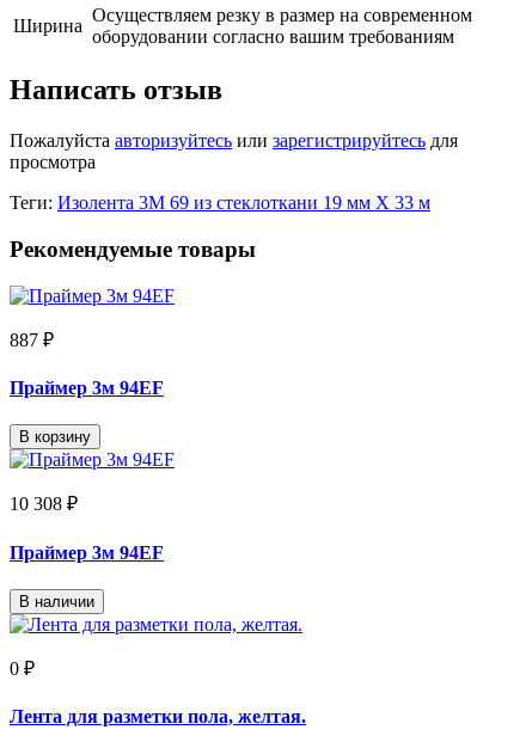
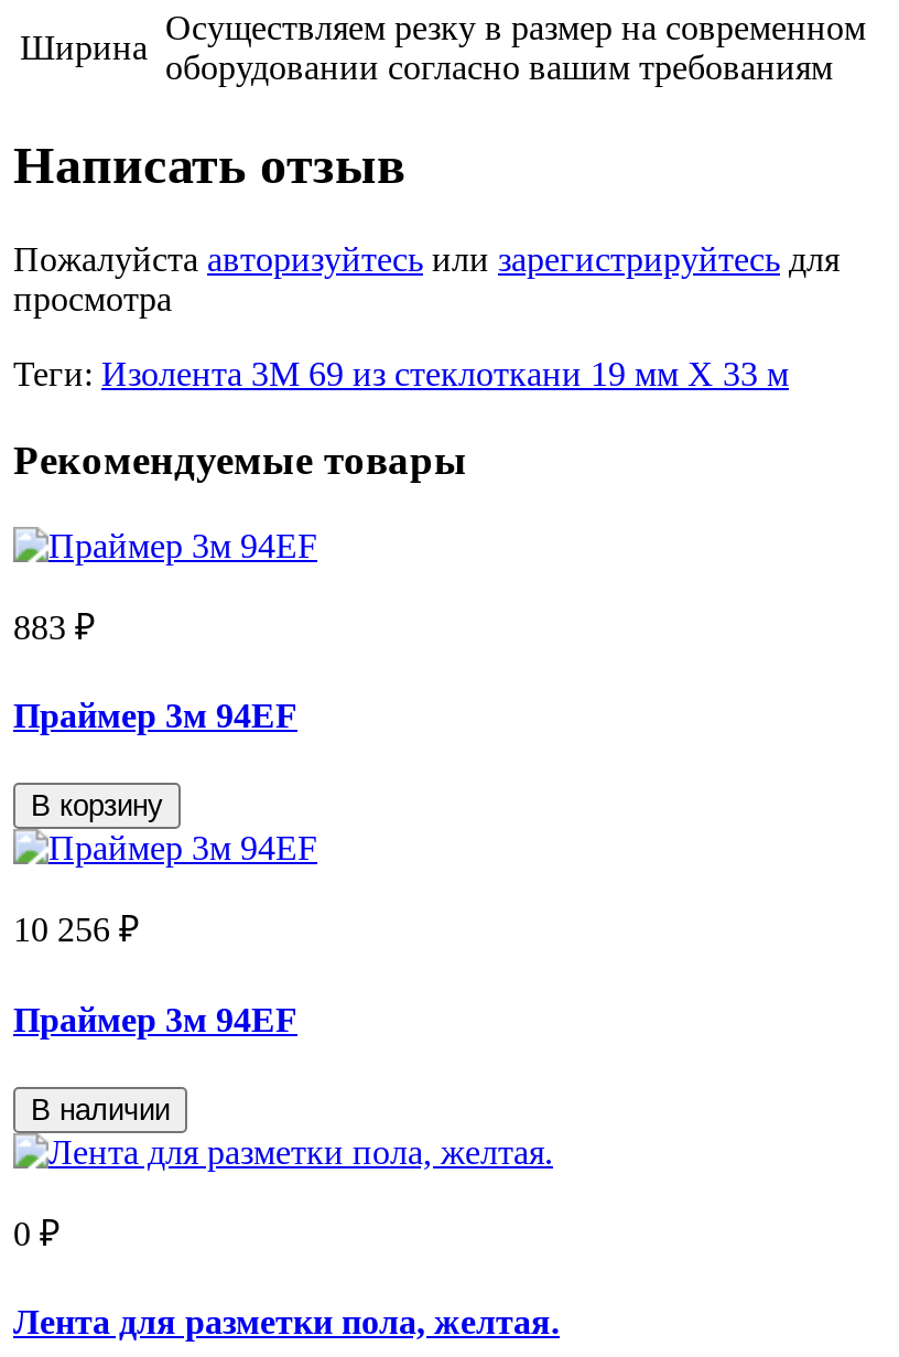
[10,330,54,350] 887 ₽ -> [13,608,95,646] 883 ₽
[10,494,78,514] 10 308 ₽ -> [13,911,139,949] 10 256 ₽

